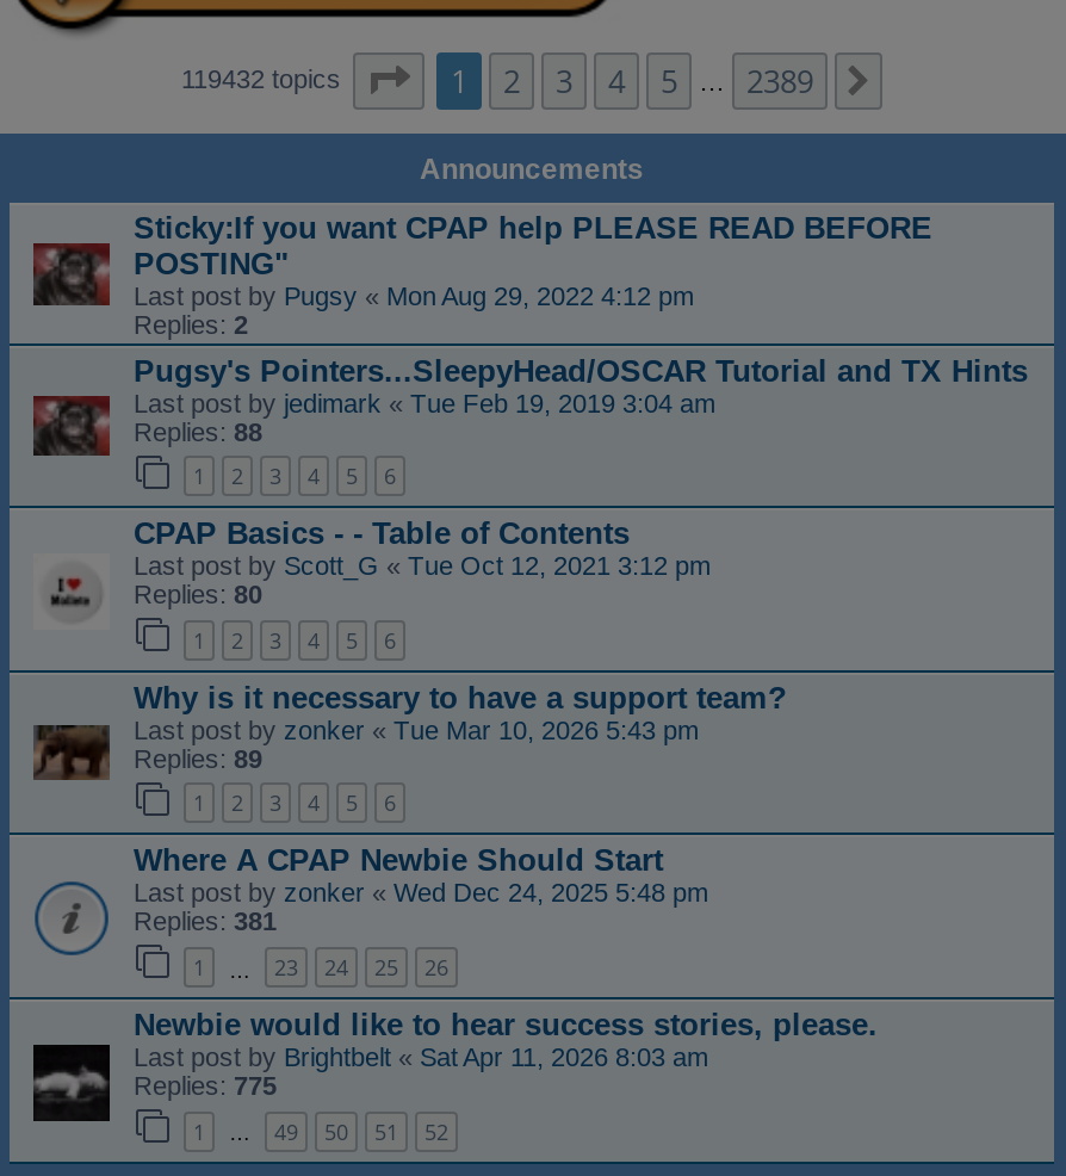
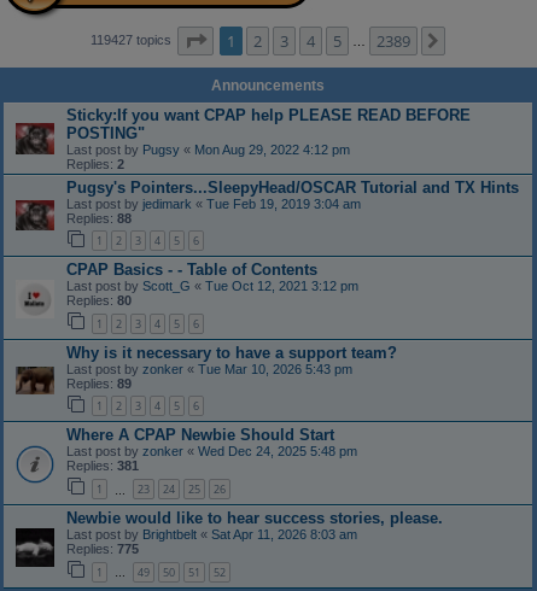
[181,63,348,92] 119432 topics -> [91,32,175,46] 119427 topics

